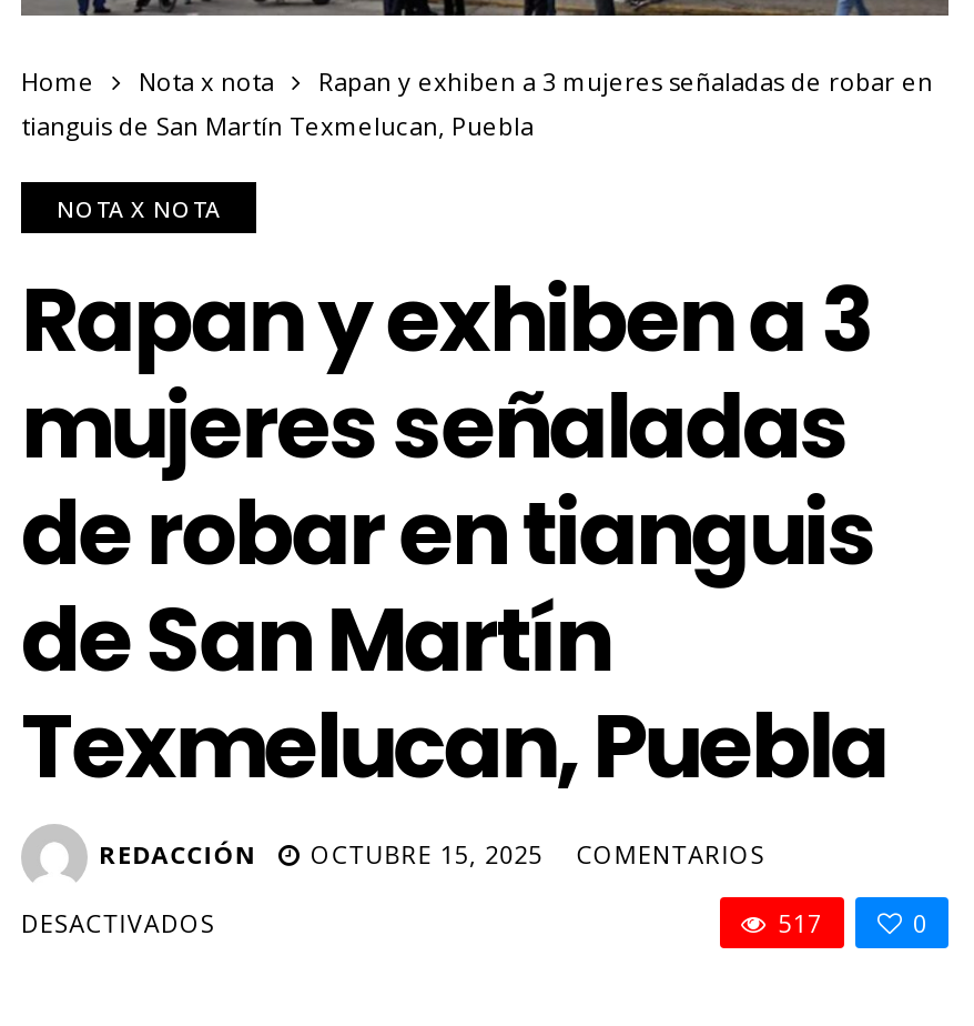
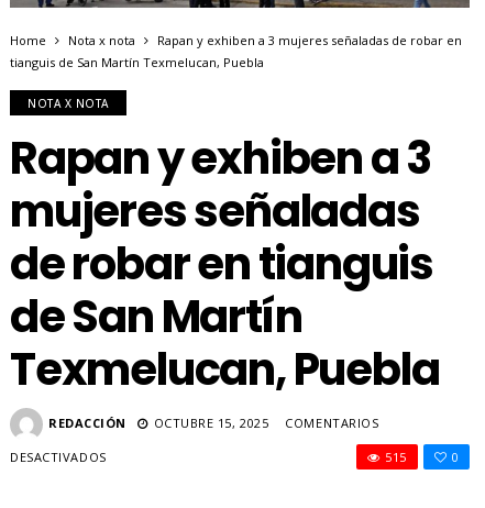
[778,907,822,940] 517 -> [385,449,407,465] 515

